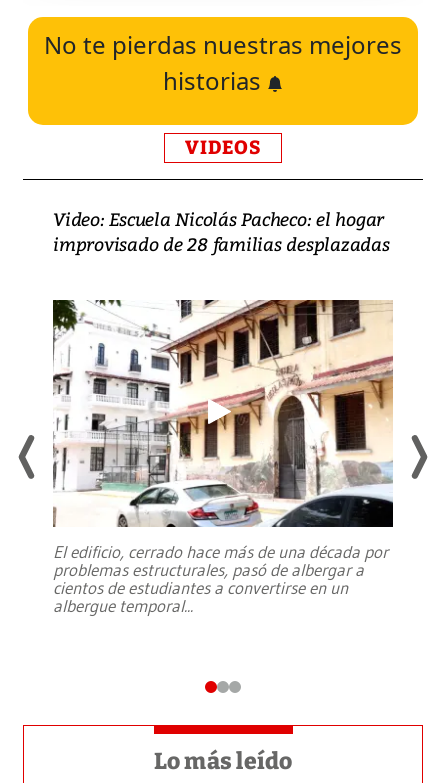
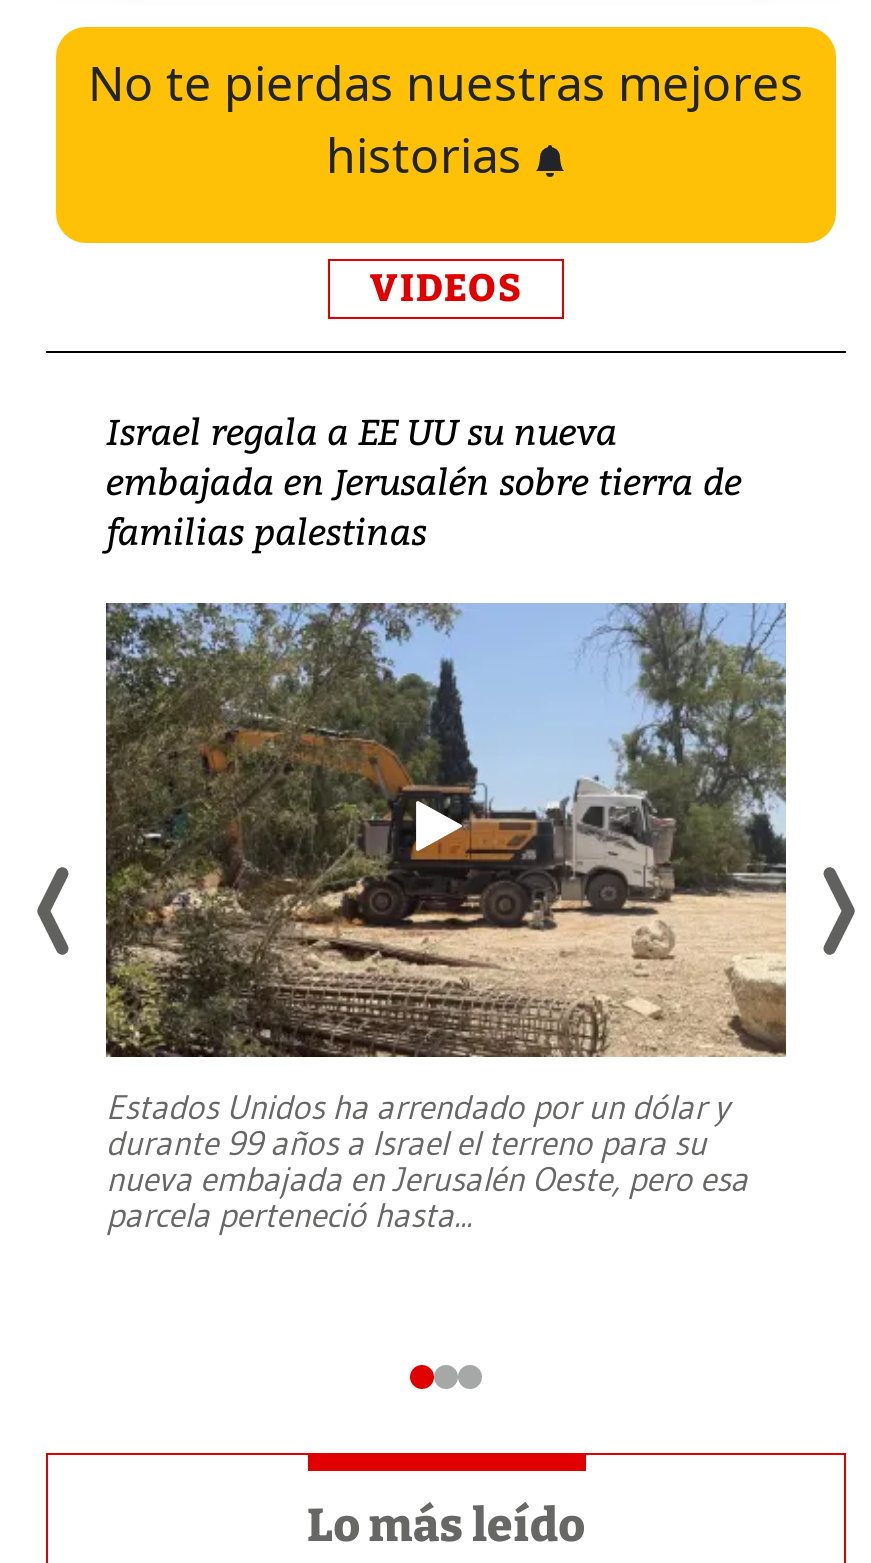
[53,206,389,256] Video: Escuela Nicolás Pacheco: el hogar | improvisado de 28 familias desplazadas -> [106,406,742,556] Israel regala a EE UU su nueva | embajada en Jerusalén sobre tierra de | familias palestinas
[53,299,394,616] [image] | El edificio, cerrado hace más de una década por | problemas estructurales, pasó de albergar a | cientos de estudiantes a convertirse en un | albergue temporal... -> [104,601,788,1235] [image] | Estados Unidos ha arrendado por un dólar y | durante 99 años a Israel el terreno para su | nueva embajada en Jerusalén Oeste, pero esa | parcela perteneció hasta...

